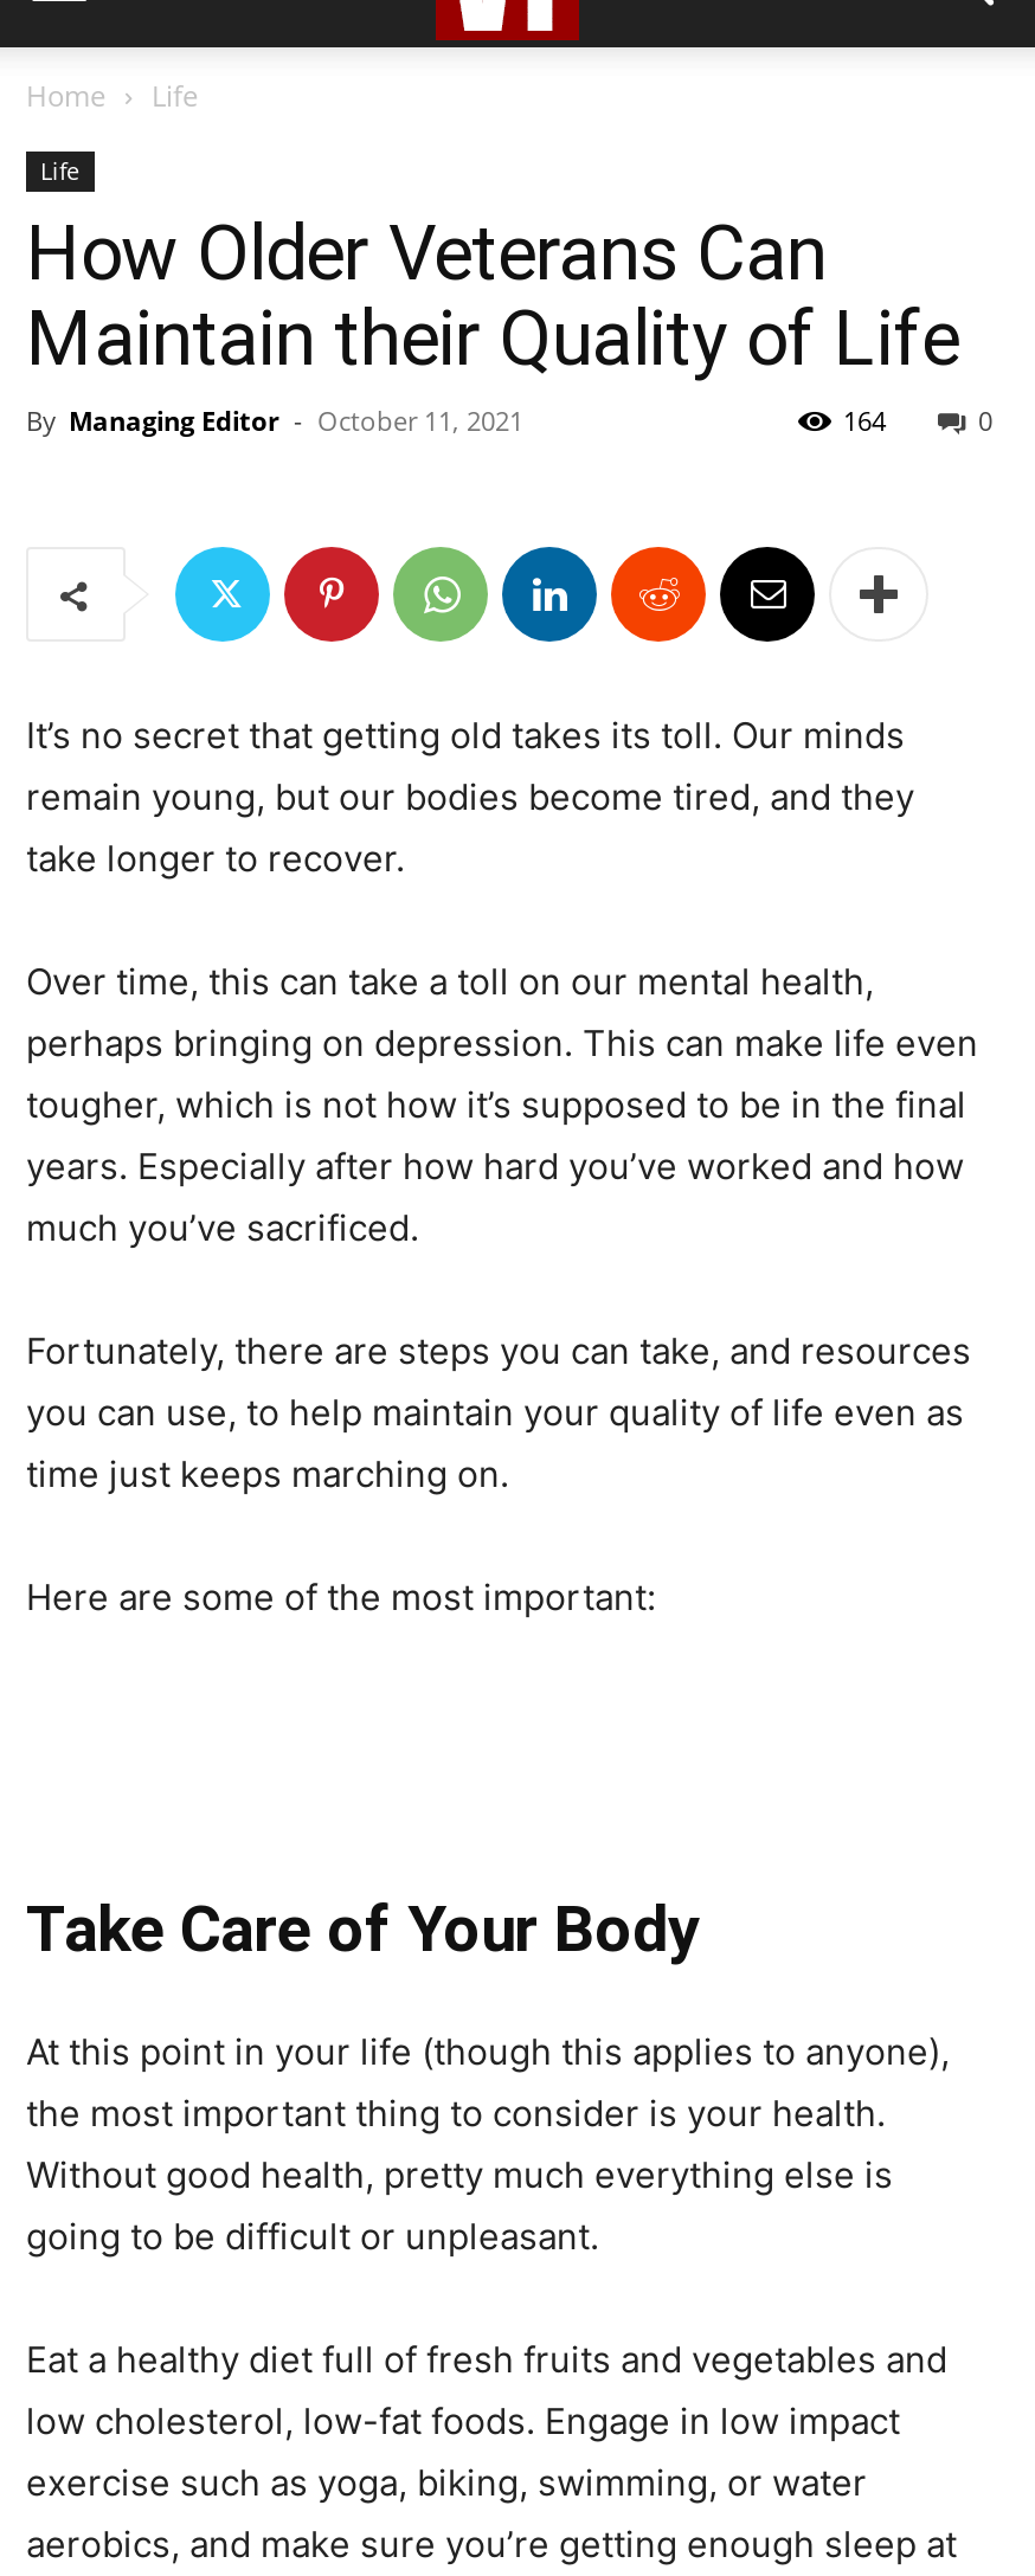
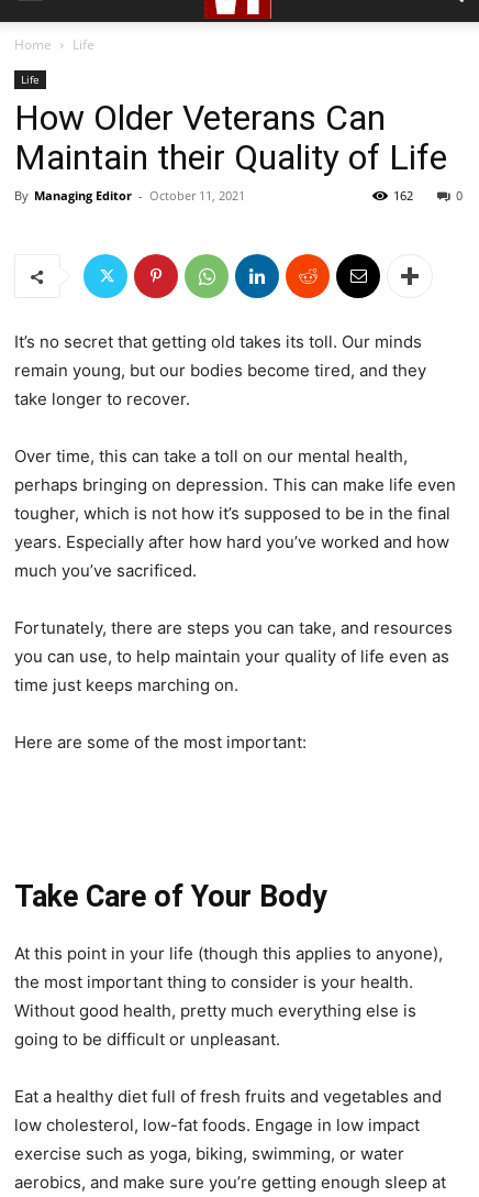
[843,402,886,438] 164 -> [393,187,413,204] 162

